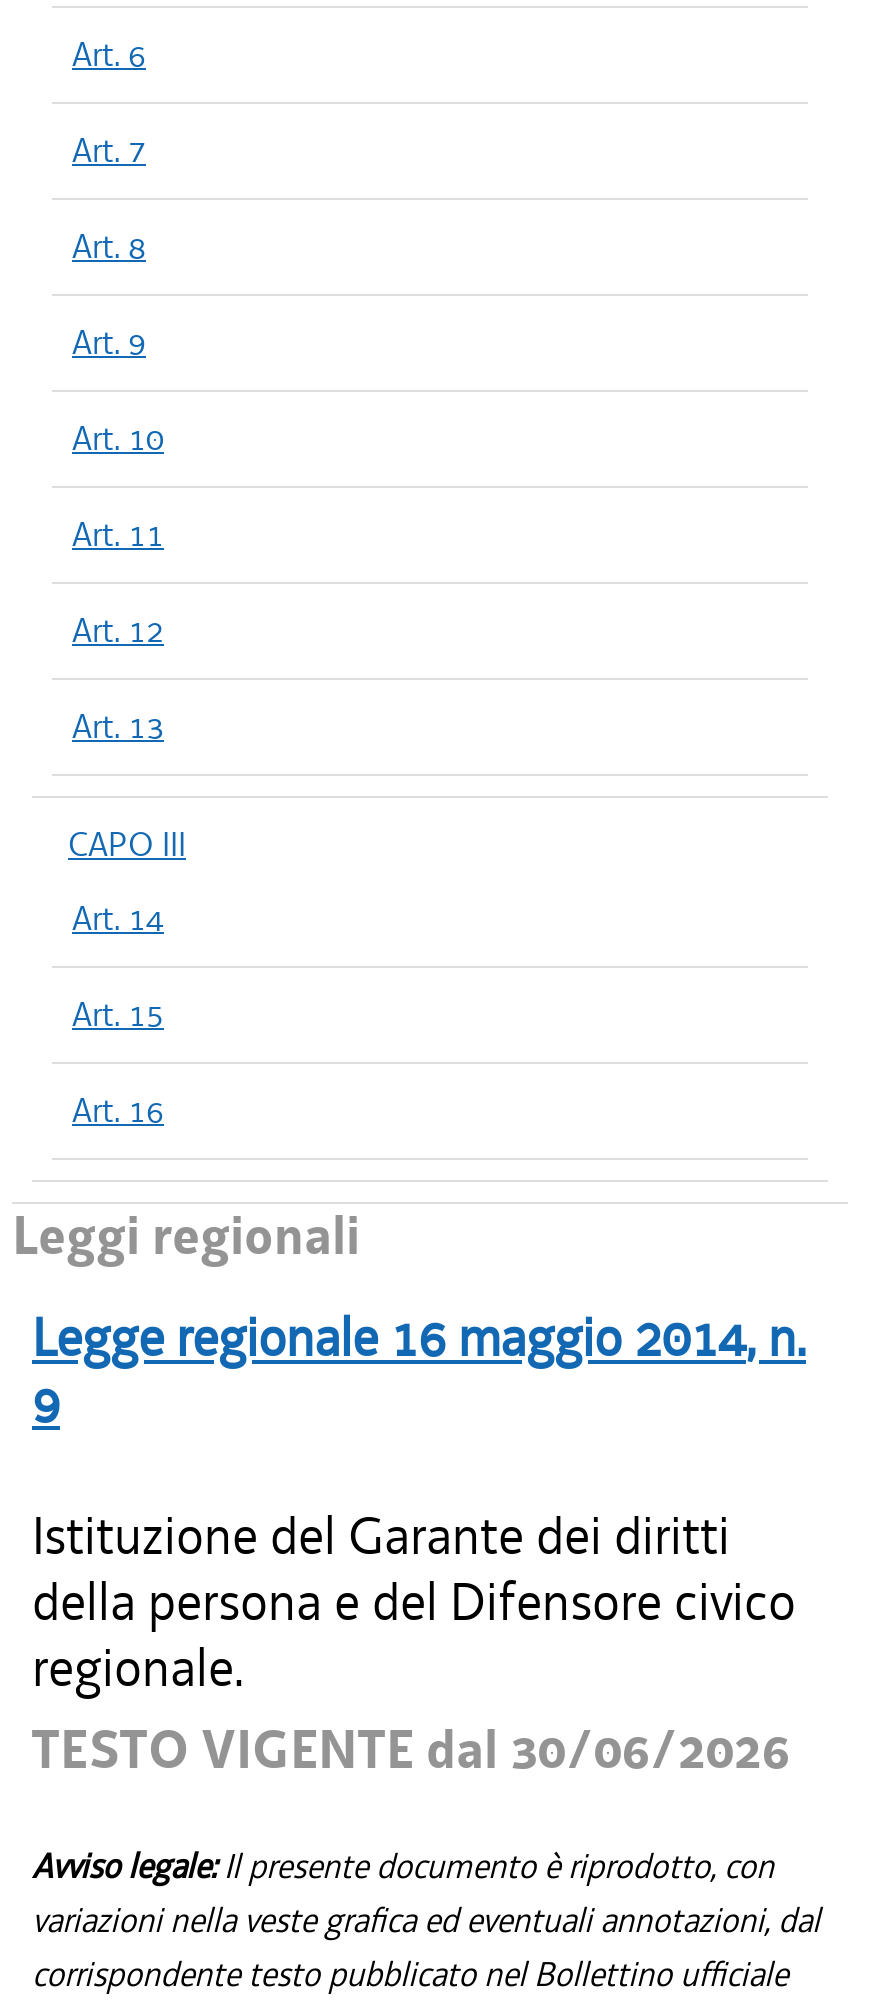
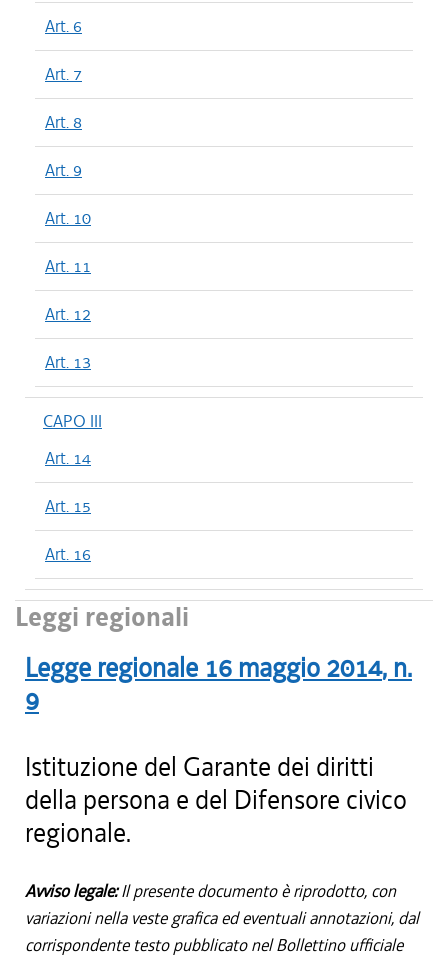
[32,1716,790,1786] TESTO VIGENTE dal 30/06/2026 -> none

